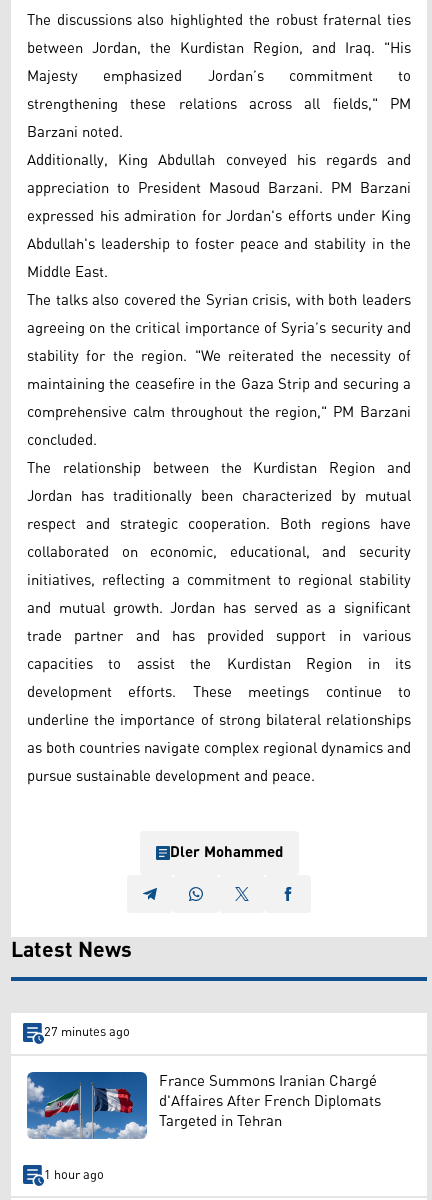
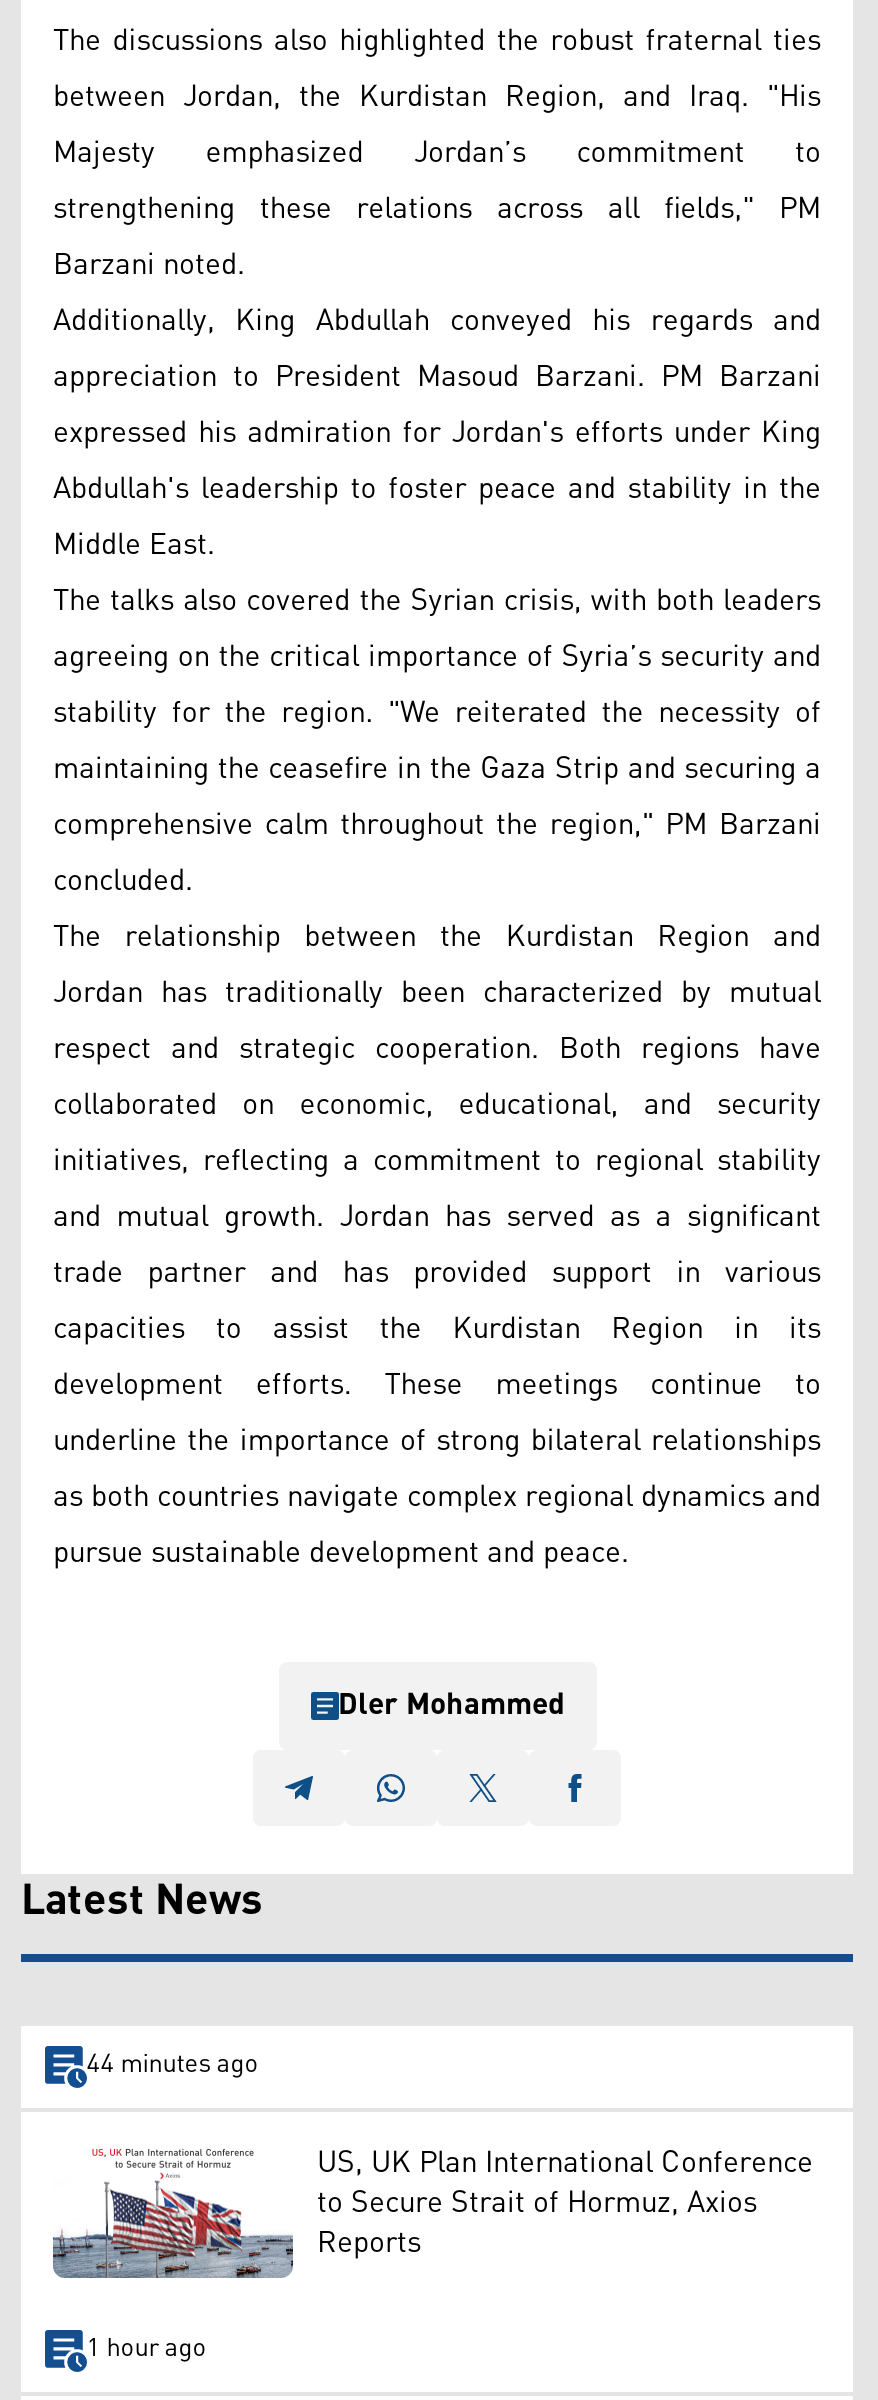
[44,1020,130,1045] 27 minutes ago -> [87,2041,259,2091] 44 minutes ago
[26,1067,381,1140] [image] | France Summons Iranian Chargé | d'Affaires After French Diplomats | Targeted in Tehran -> [51,2133,813,2280] [image] | US, UK Plan International Conference | to Secure Strait of Hormuz, Axios | Reports

